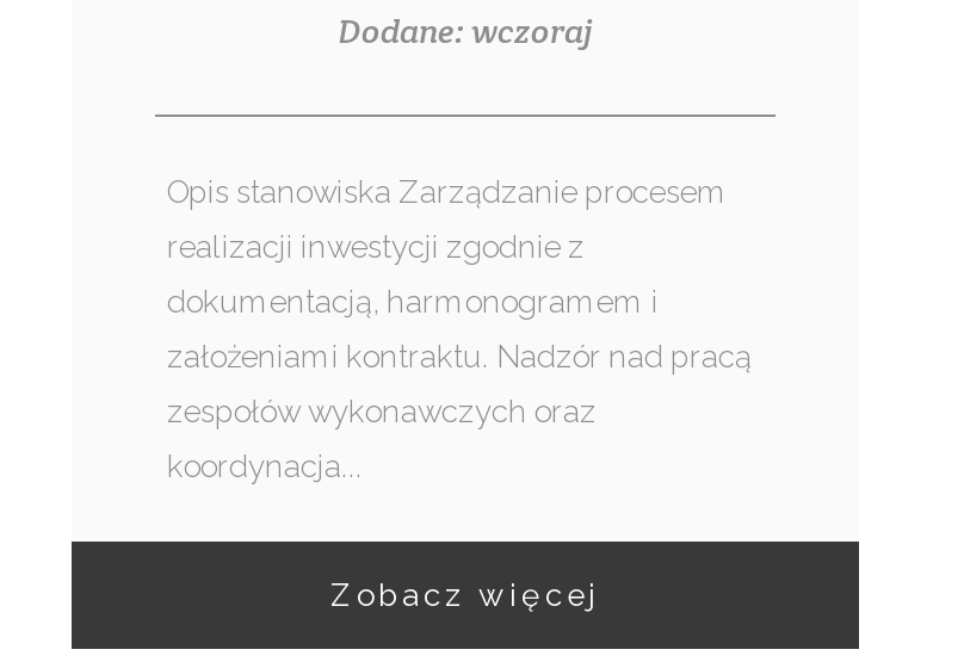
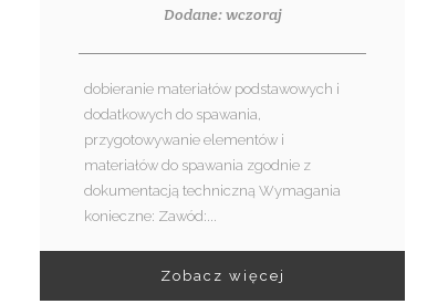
[167,174,728,210] Opis stanowiska Zarządzanie procesem -> [84,81,340,97] dobieranie materiałów podstawowych i
[167,229,585,265] realizacji inwestycji zgodnie z -> [84,106,261,123] dodatkowych do spawania,
[167,284,659,319] dokumentacją, harmonogramem i -> [84,131,284,148] przygotowywanie elementów i
[167,339,752,374] założeniami kontraktu. Nadzór nad pracą -> [84,157,311,173] materiałów do spawania zgodnie z
[167,393,597,429] zespołów wykonawczych oraz -> [84,182,341,199] dokumentacją techniczną Wymagania
[167,448,363,484] koordynacja... -> [84,208,217,224] konieczne: Zawód:...

